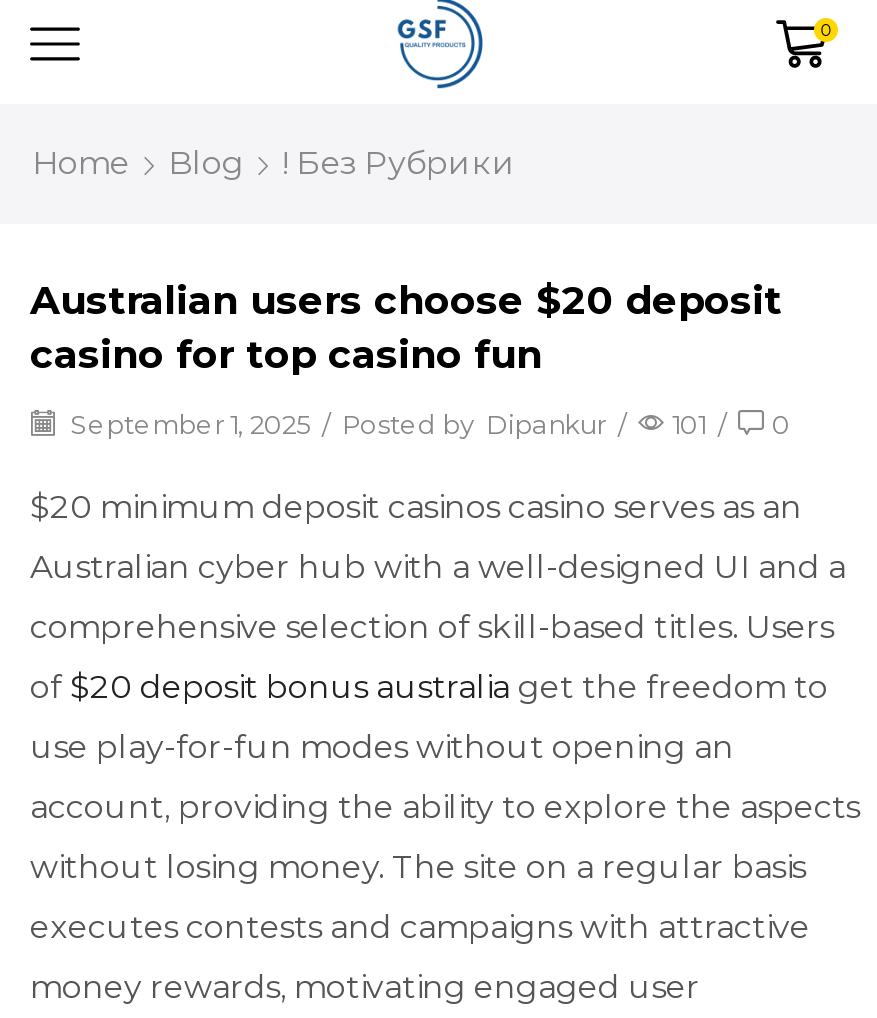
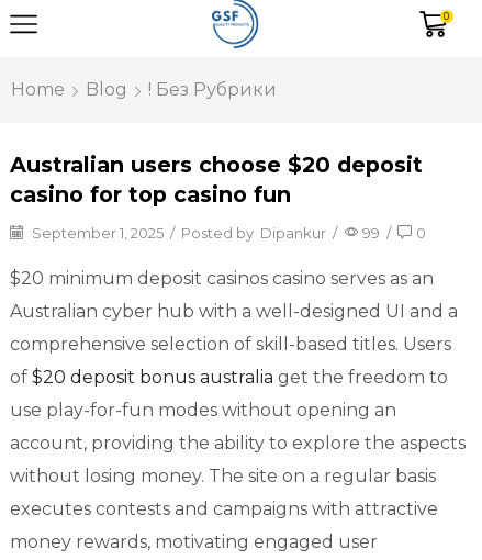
[672,408,726,440] 101 / -> [362,224,391,241] 99 /

